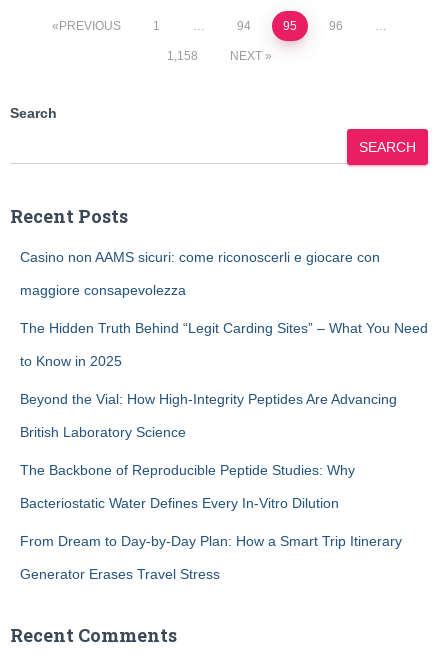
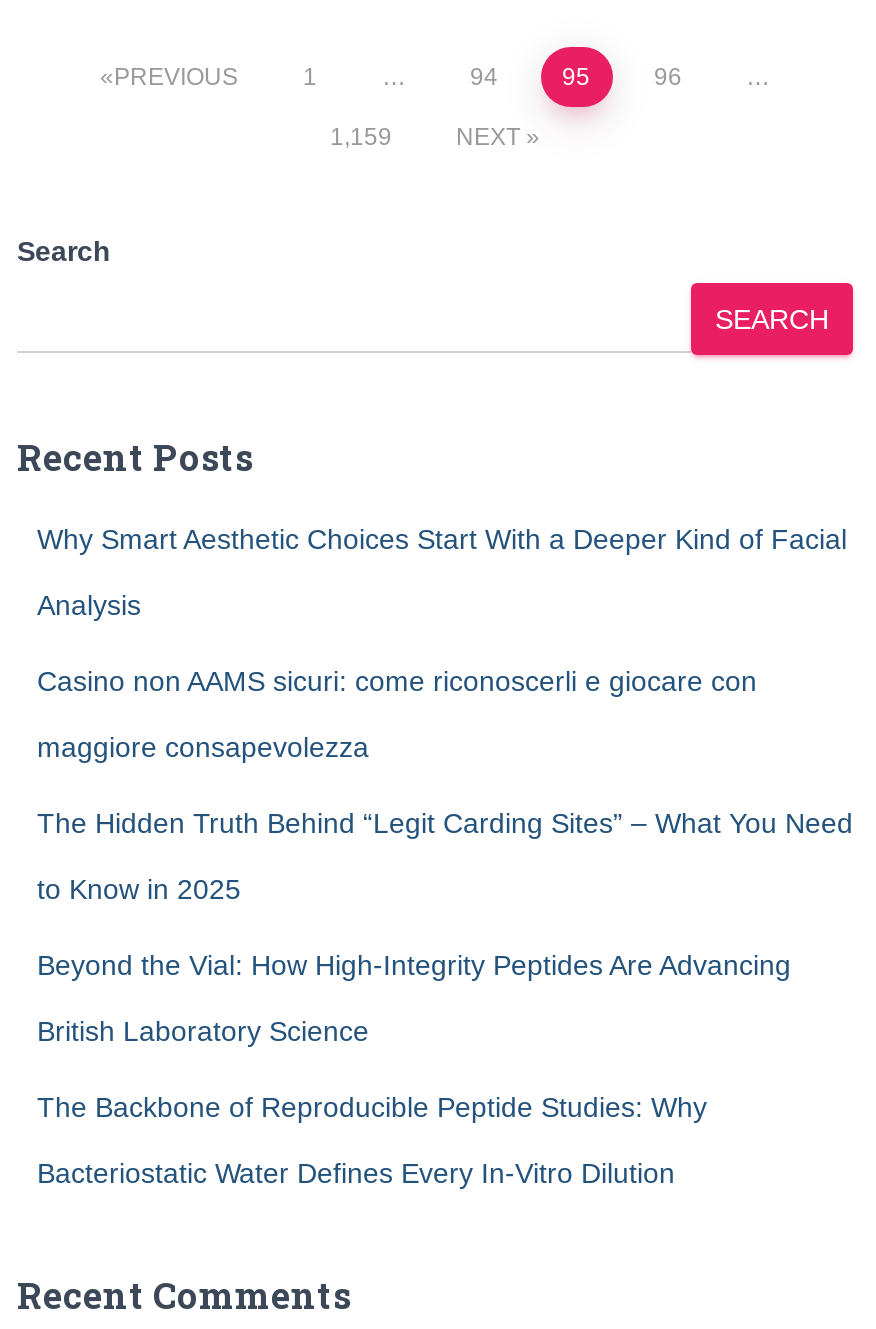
[166,49,197,63] 1,158 -> [330,123,392,151] 1,159
none -> [37,523,847,621] Why Smart Aesthetic Choices Start With a Deeper Kind of Facial | Analysis
moved [20,249,428,511] -> [37,665,853,1189]: Casino non AAMS sicuri: come riconoscerli e giocare con | maggiore consapevolezza | The Hidden Truth Behind “Legit Carding Sites” – What You Need | to Know in 2025 | Beyond the Vial: How High-Integrity Peptides Are Advancing | British Laboratory Science | The Backbone of Reproducible Peptide Studies: Why | Bacteriostatic Water Defines Every In-Vitro Dilution
[20,533,402,582] From Dream to Day-by-Day Plan: How a Smart Trip Itinerary | Generator Erases Travel Stress -> none

